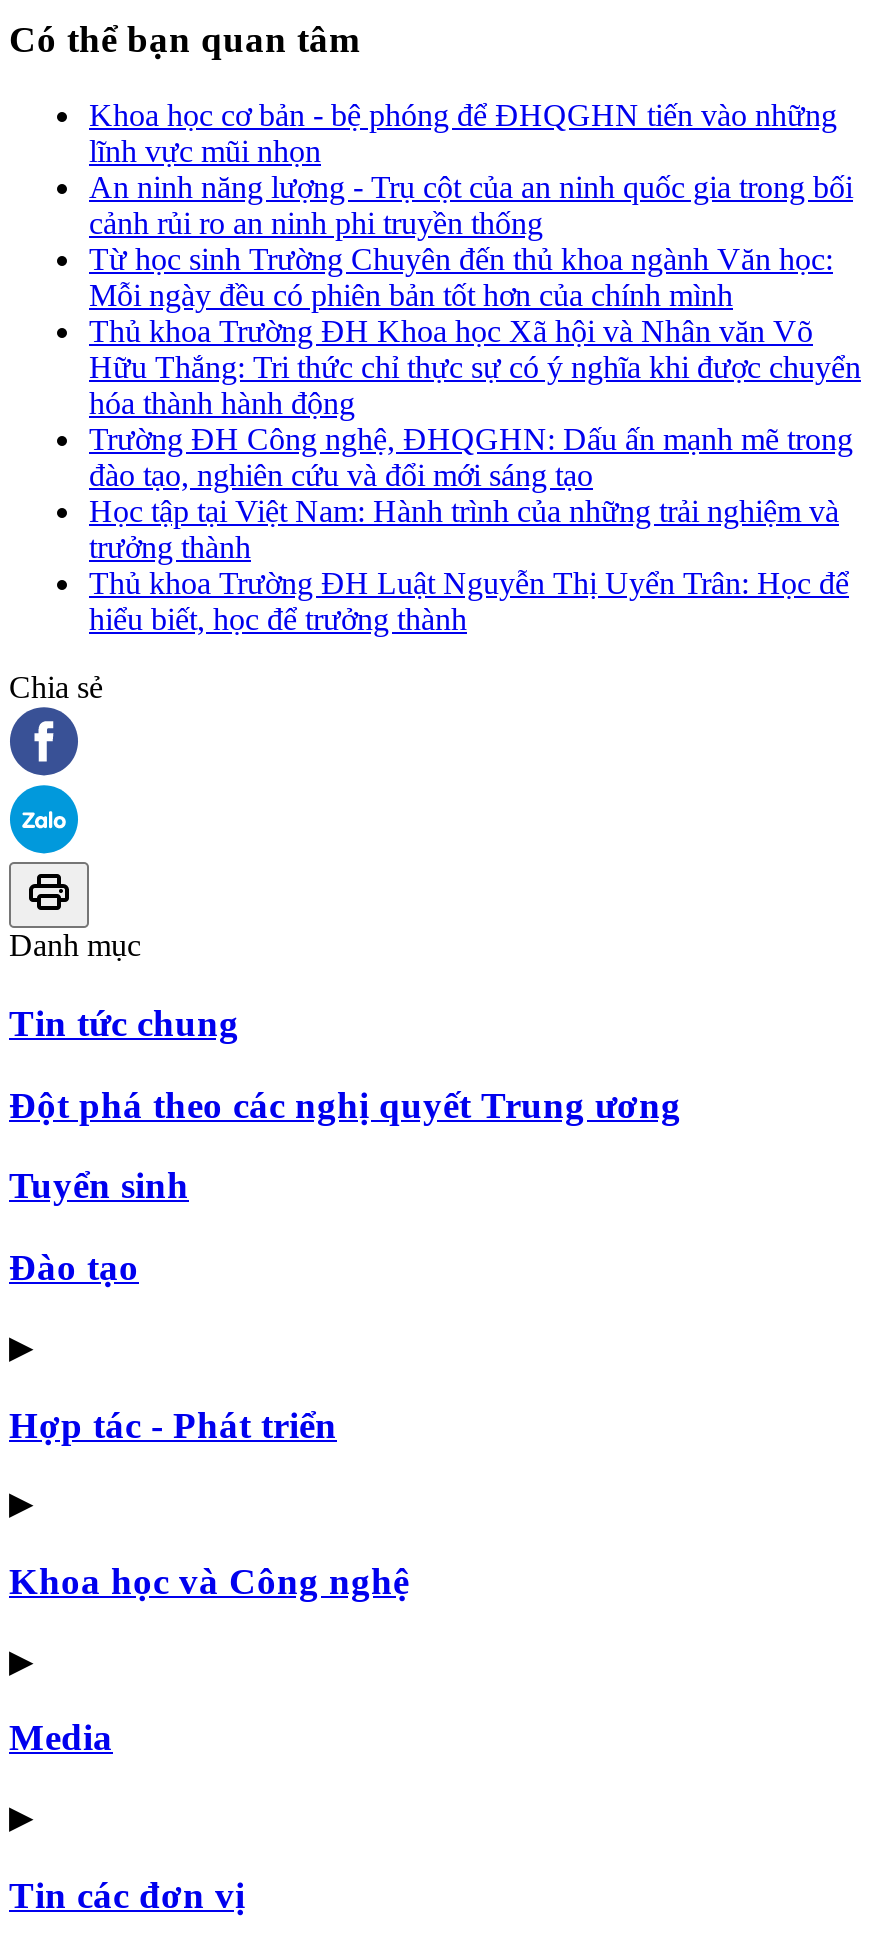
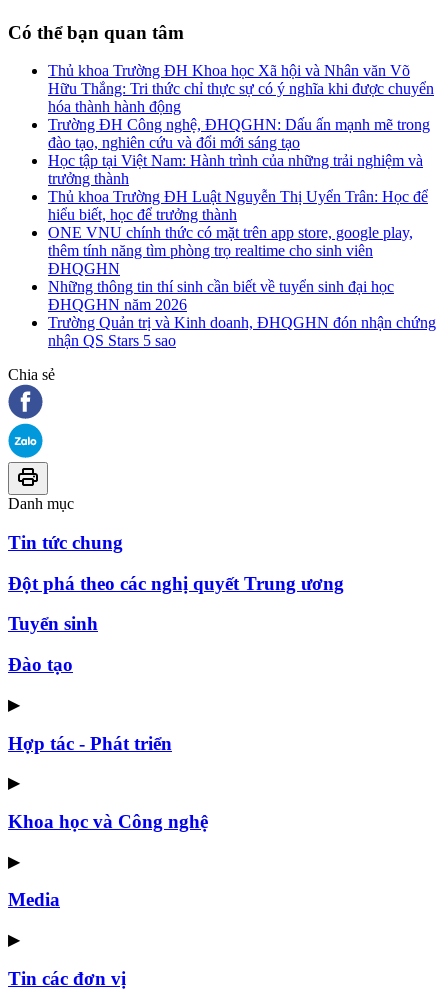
[89,98,853,312] Khoa học cơ bản - bệ phóng để ĐHQGHN tiến vào những | lĩnh vực mũi nhọn | An ninh năng lượng - Trụ cột của an ninh quốc gia trong bối | cảnh rủi ro an ninh phi truyền thống | Từ học sinh Trường Chuyên đến thủ khoa ngành Văn học: | Mỗi ngày đều có phiên bản tốt hơn của chính mình -> none
moved [89,314,861,636] -> [48,62,434,223]: Thủ khoa Trường ĐH Khoa học Xã hội và Nhân văn Võ | Hữu Thắng: Tri thức chỉ thực sự có ý nghĩa khi được chuyển | hóa thành hành động | ... | Thủ khoa Trường ĐH Luật Nguyễn Thị Uyển Trân: Học để | hiểu biết, học để trưởng thành
none -> [48,224,436,349] ONE VNU chính thức có mặt trên app store, google play, | thêm tính năng tìm phòng trọ realtime cho sinh viên | ĐHQGHN | Những thông tin thí sinh cần biết về tuyển sinh đại học | ĐHQGHN năm 2026 | Trường Quản trị và Kinh doanh, ĐHQGHN đón nhận chứng | nhận QS Stars 5 sao

